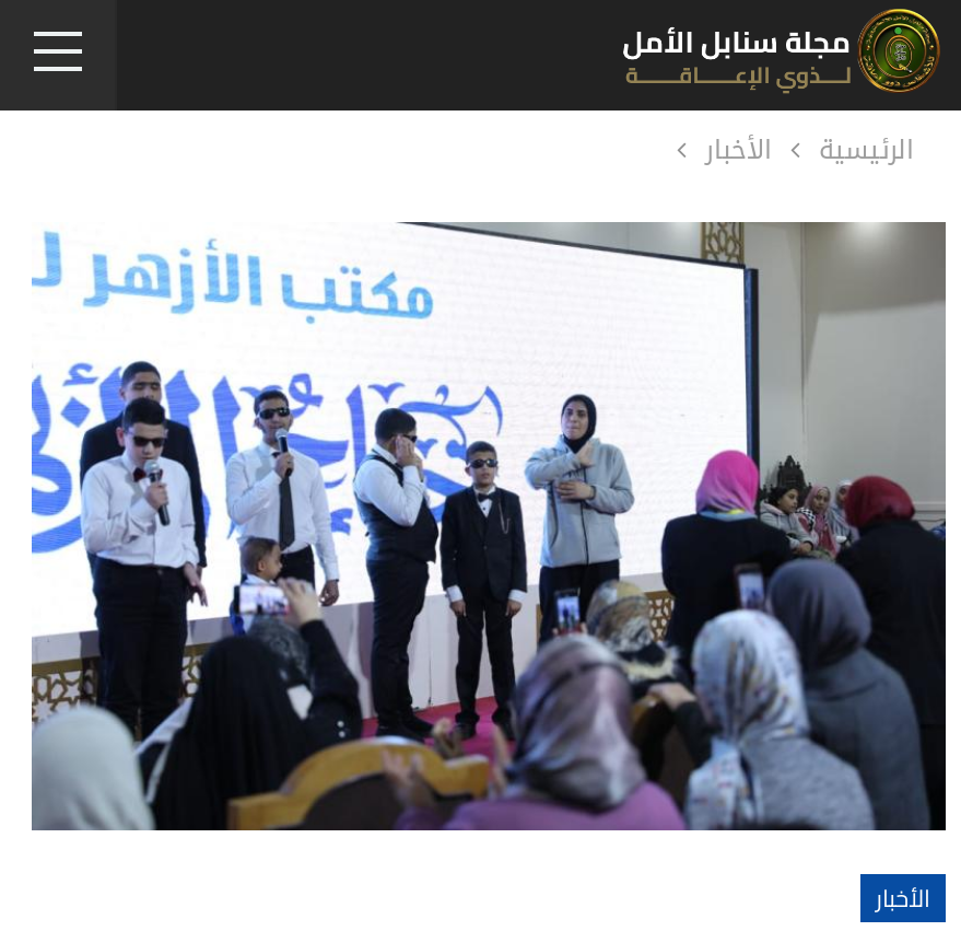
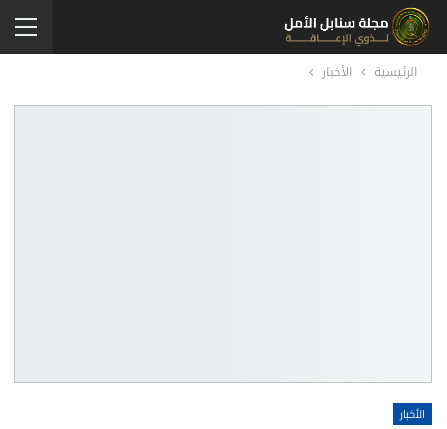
[30,222,948,833] [image] -> none

